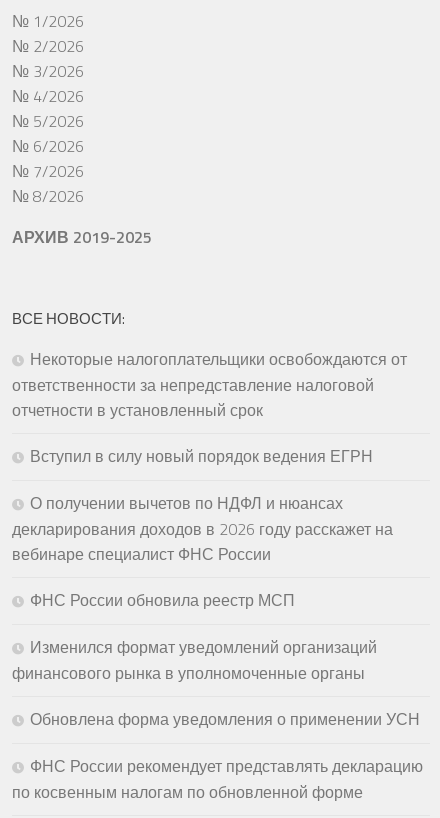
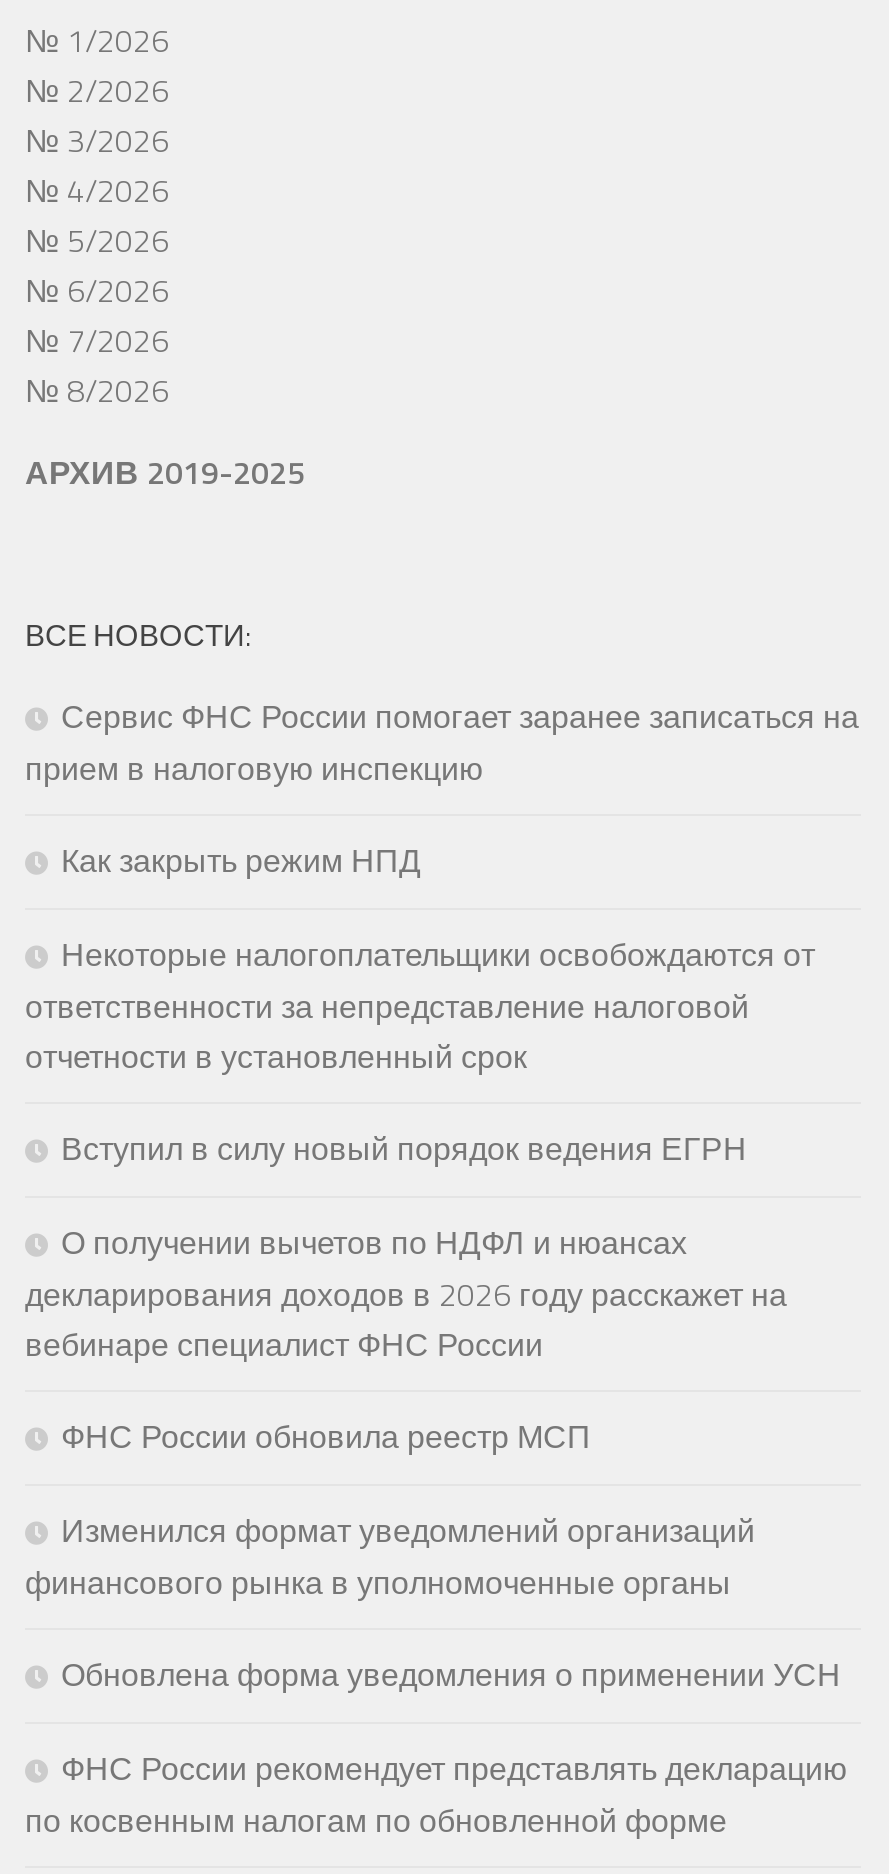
none -> [25,691,859,883] Сервис ФНС России помогает заранее записаться на | прием в налоговую инспекцию | Как закрыть режим НПД

